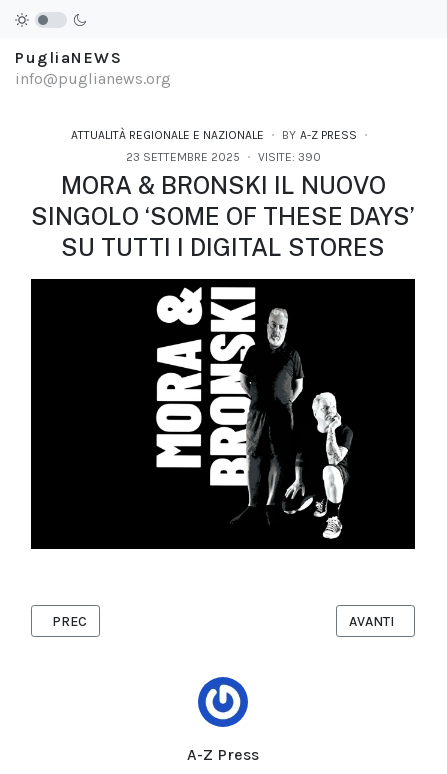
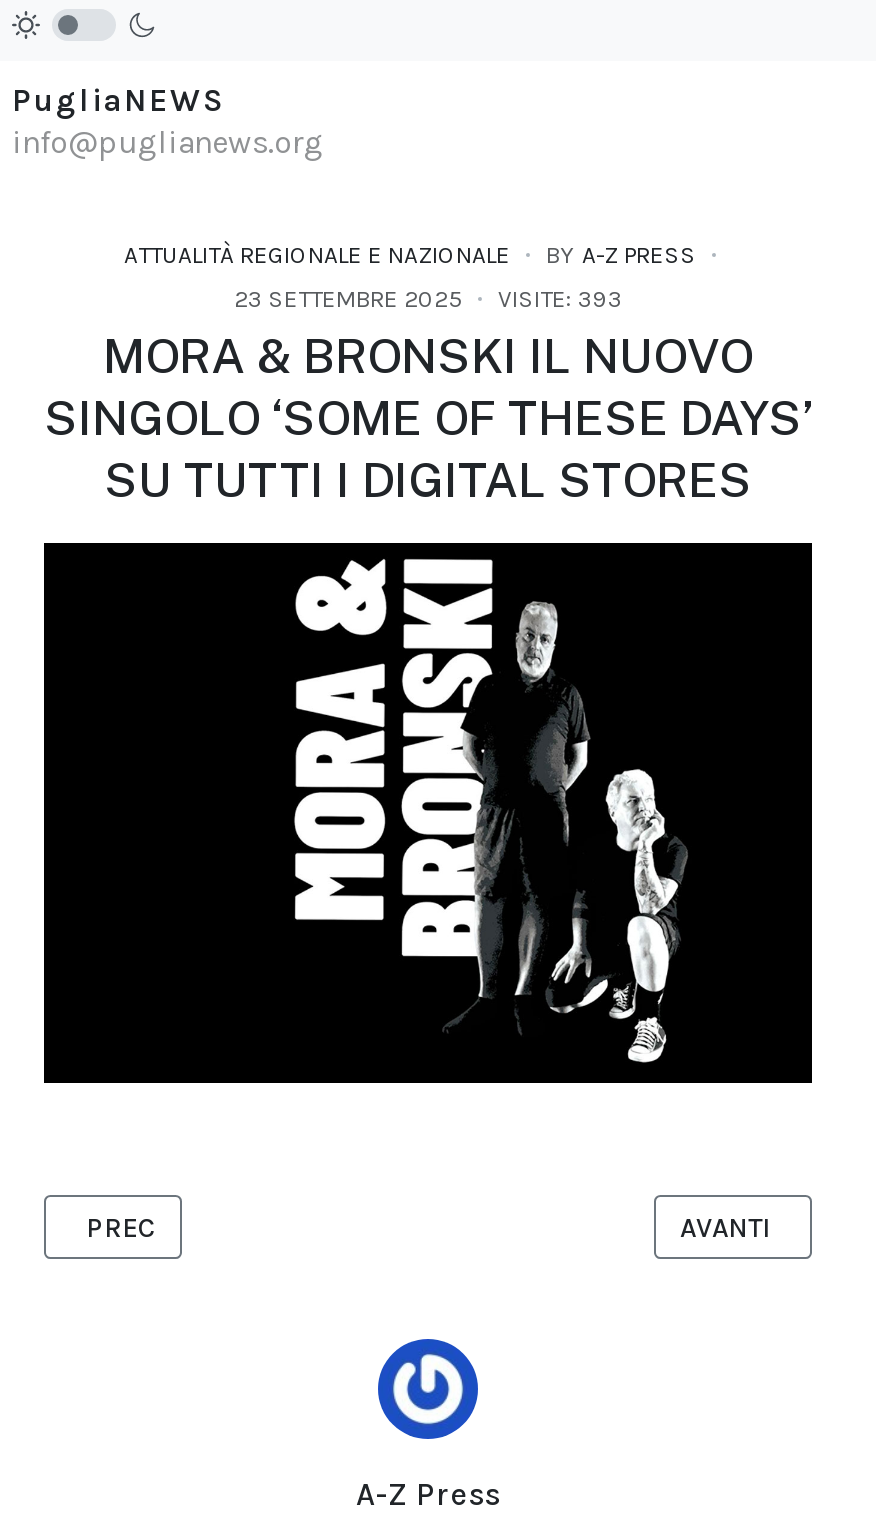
[125,150,320,164] 23 SETTEMBRE 2025 VISITE: 390 -> [234,286,622,314] 23 SETTEMBRE 2025 VISITE: 393

